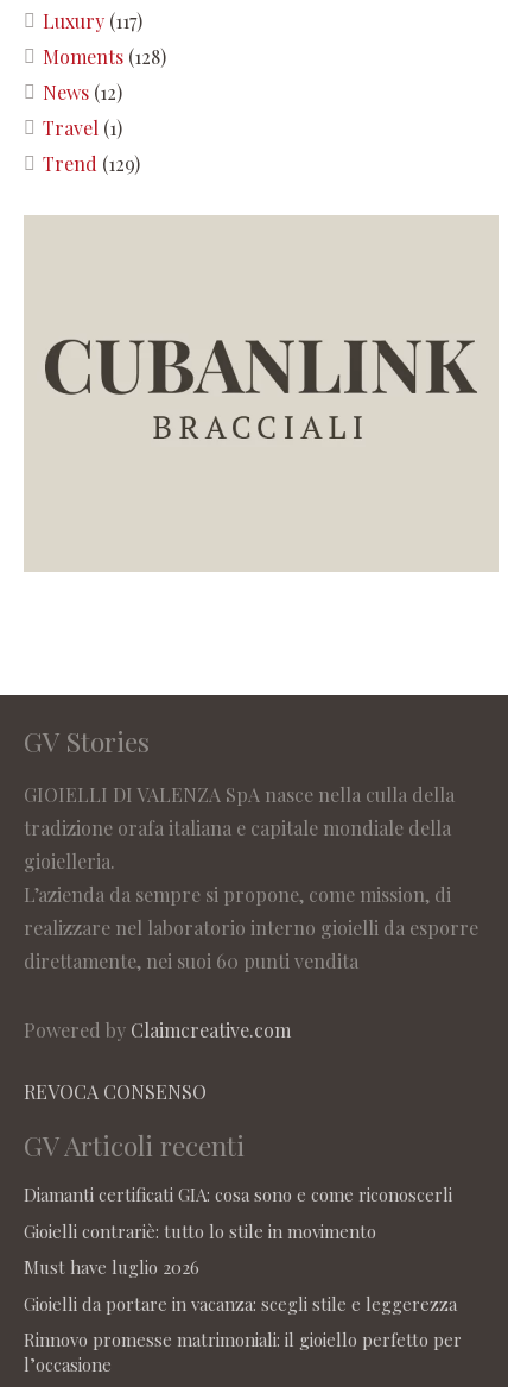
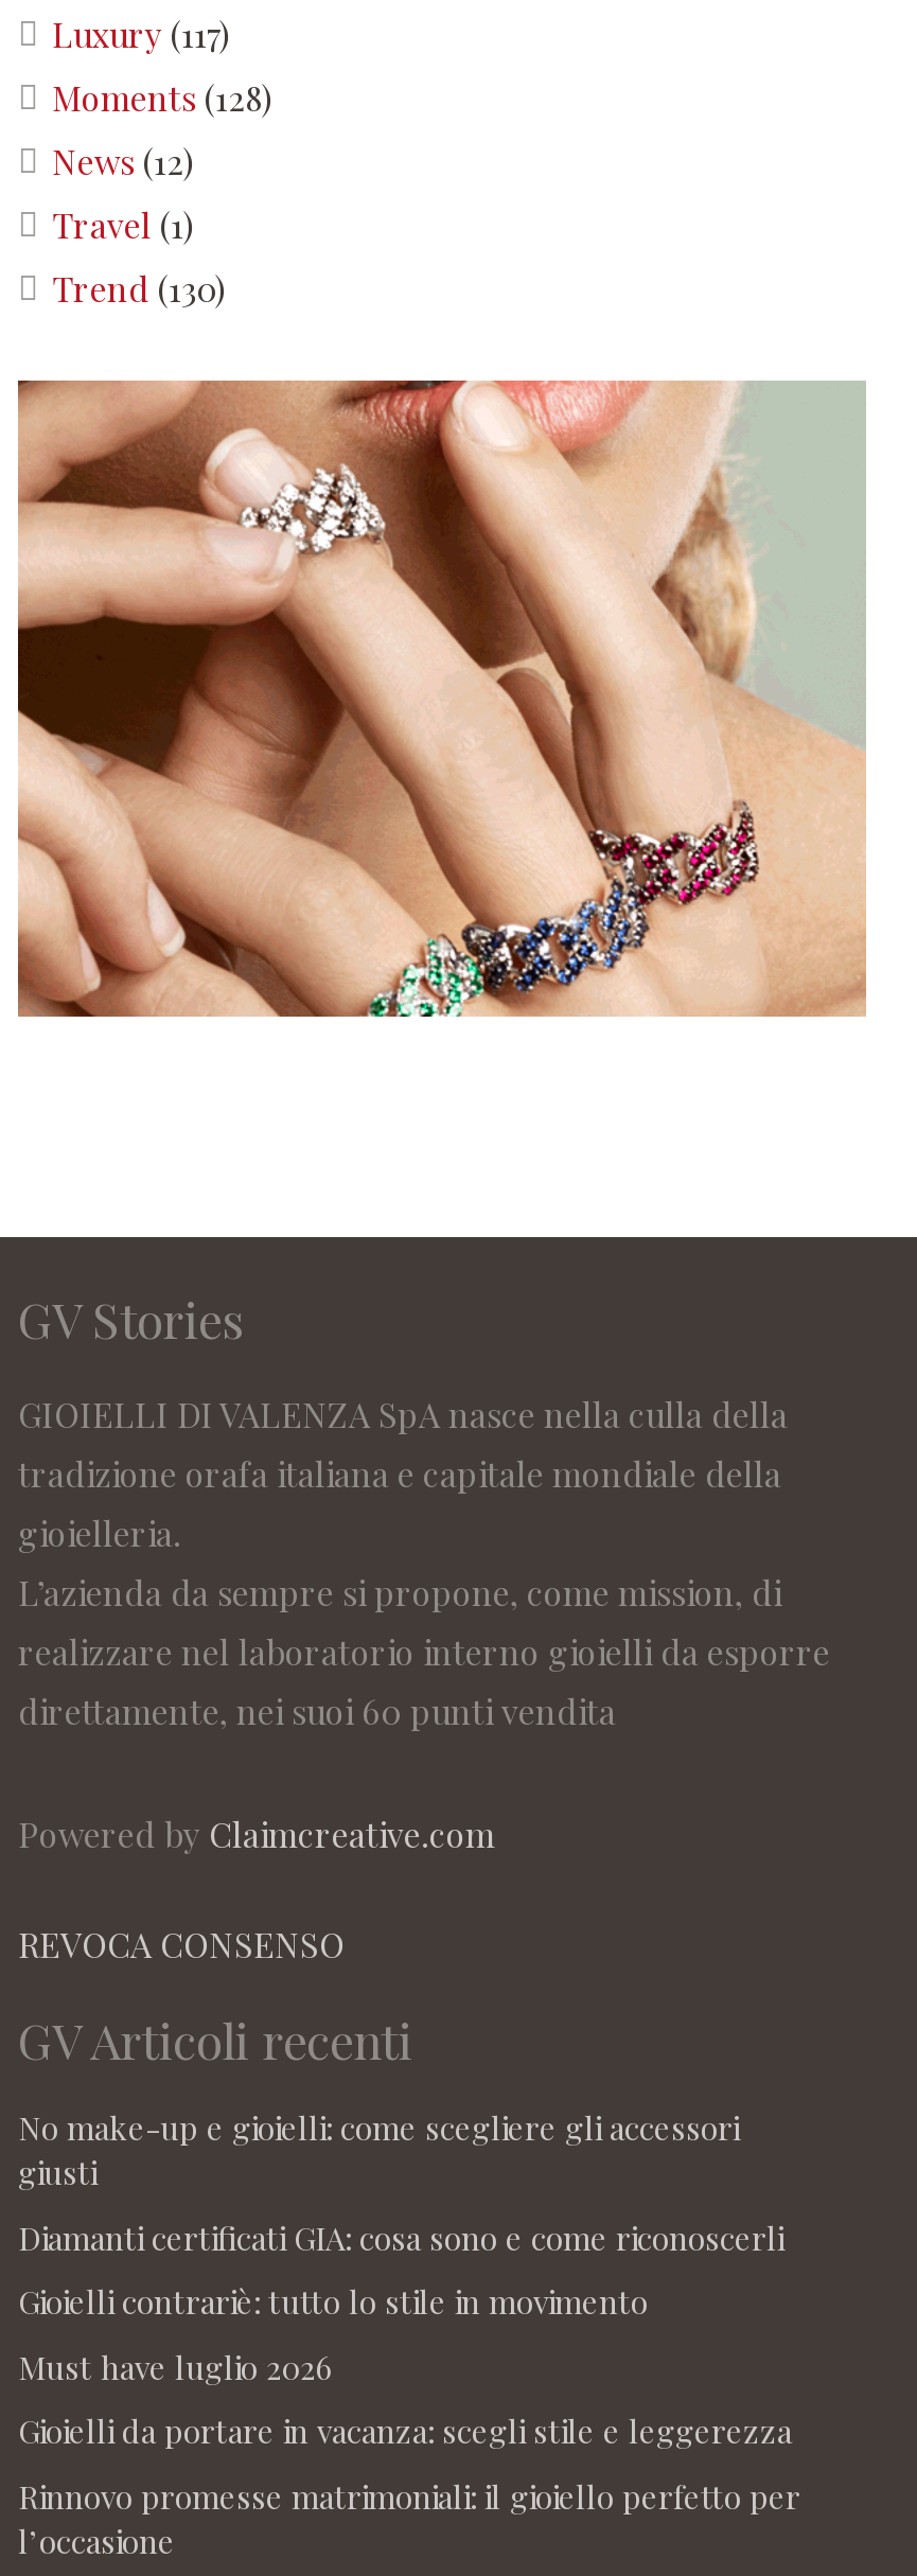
[43,151,140,176] Trend (129) -> [52,267,226,311] Trend (130)
[24,215,497,572] [image] -> [16,378,866,1019] [image]
none -> [18,2107,739,2194] No make-up e gioielli: come scegliere gli accessori | giusti

